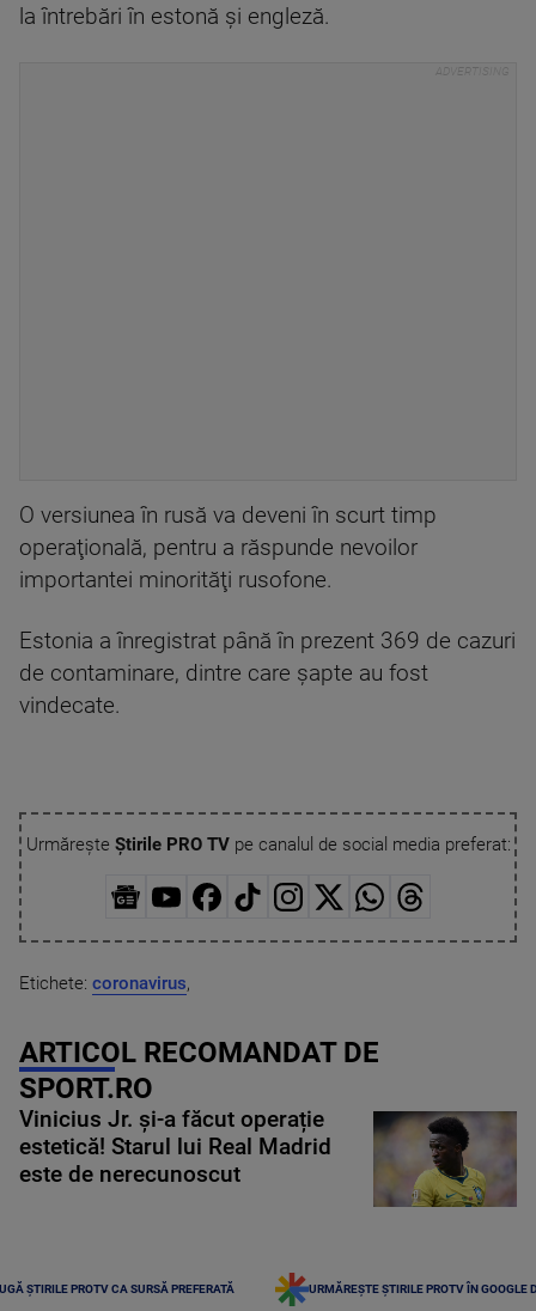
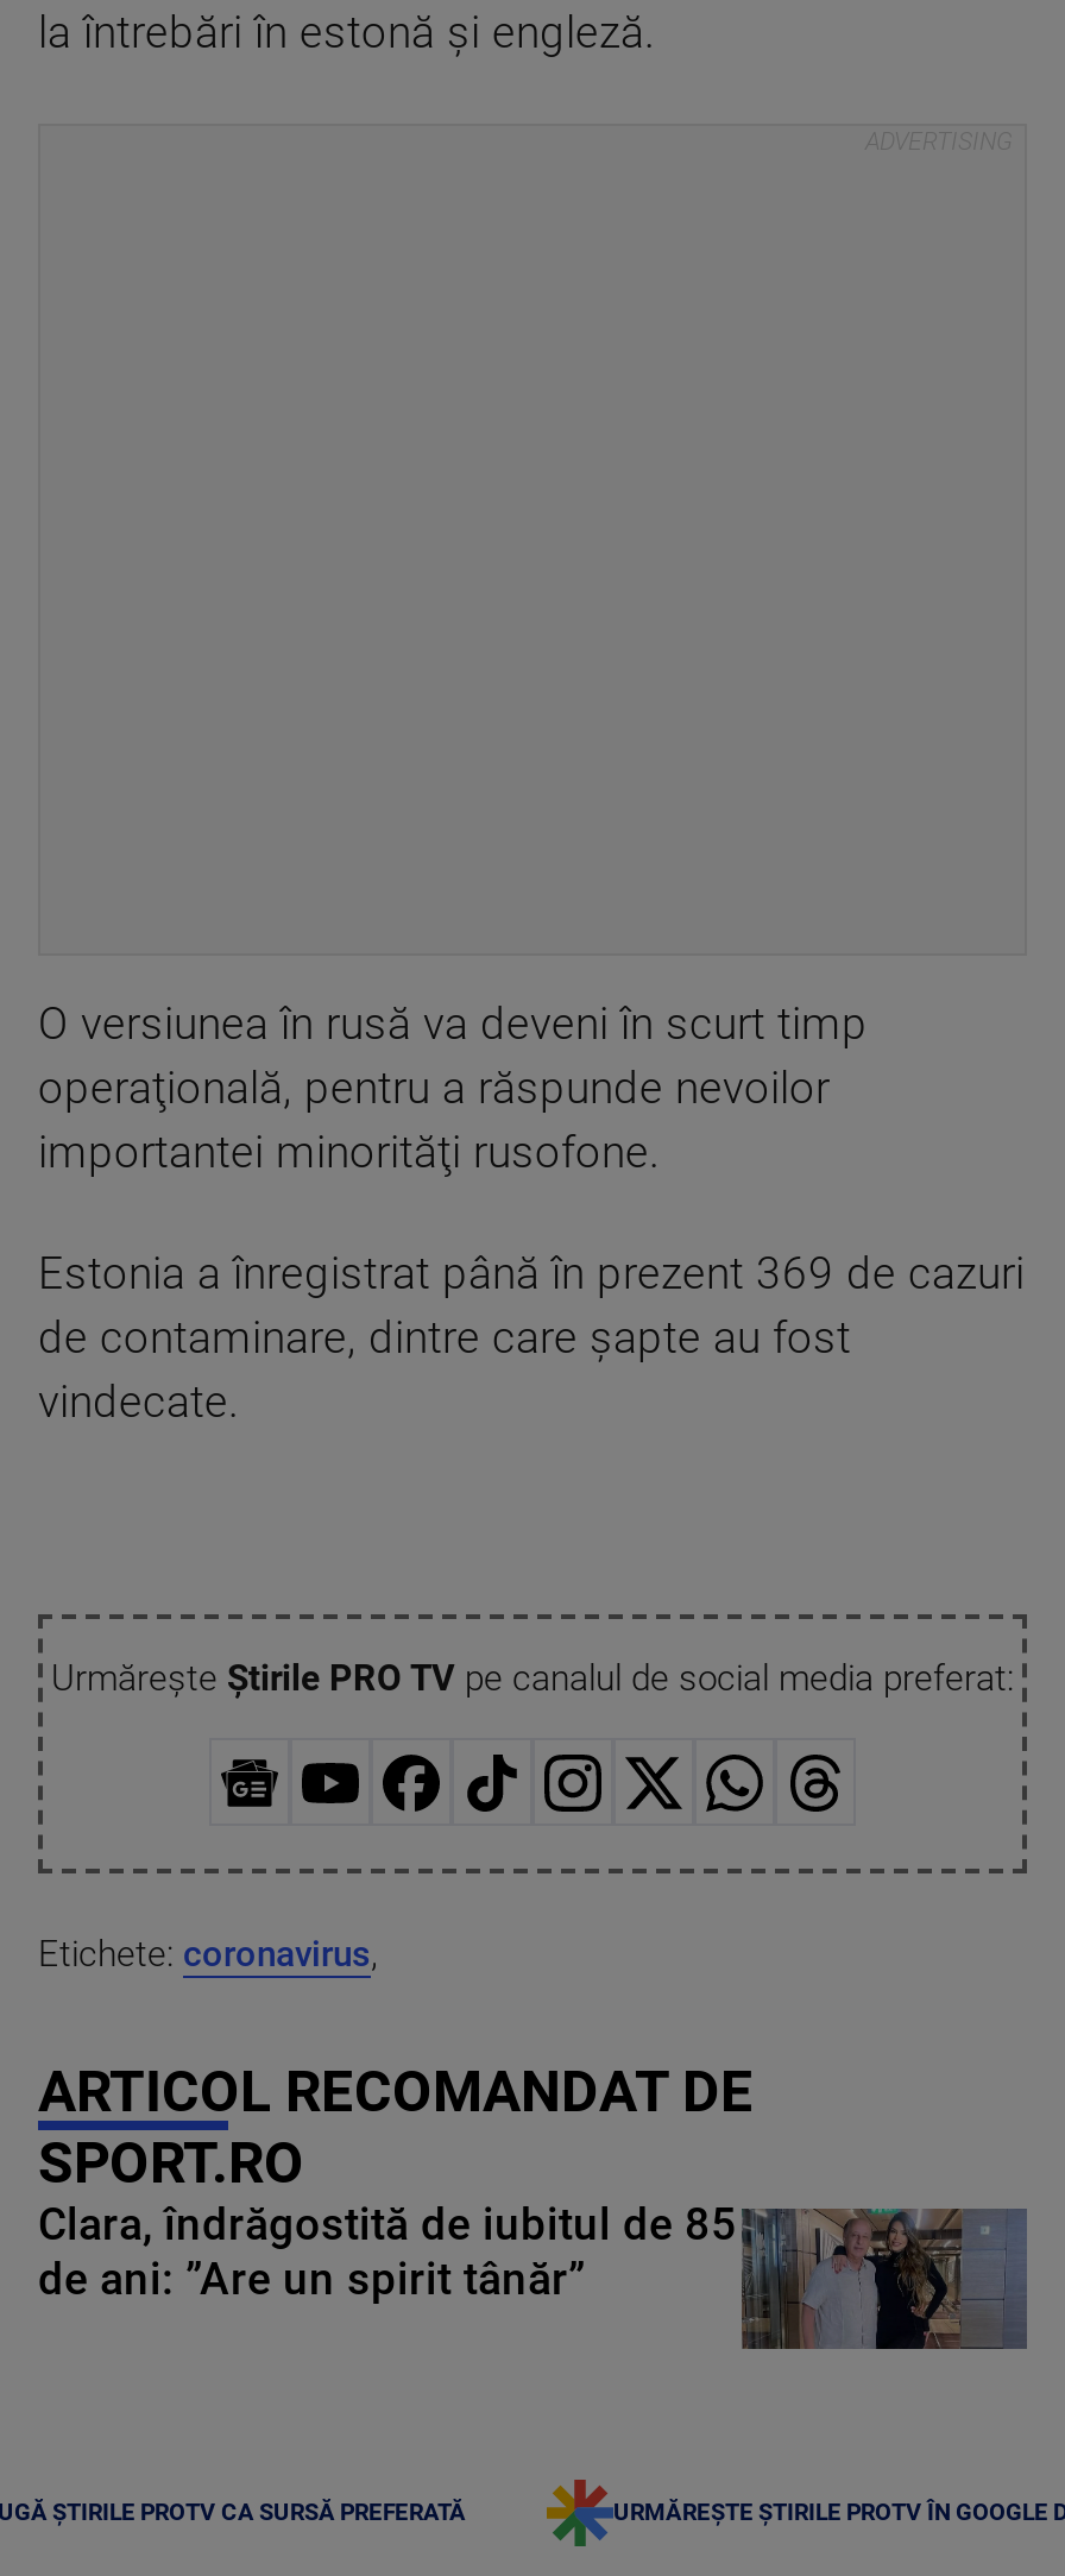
[19,1106,517,1208] [image] | Vinicius Jr. și-a făcut operație | estetică! Starul lui Real Madrid | este de nerecunoscut -> [38,2199,1027,2351] [image] | Clara, îndrăgostită de iubitul de 85 | de ani: ”Are un spirit tânăr”

